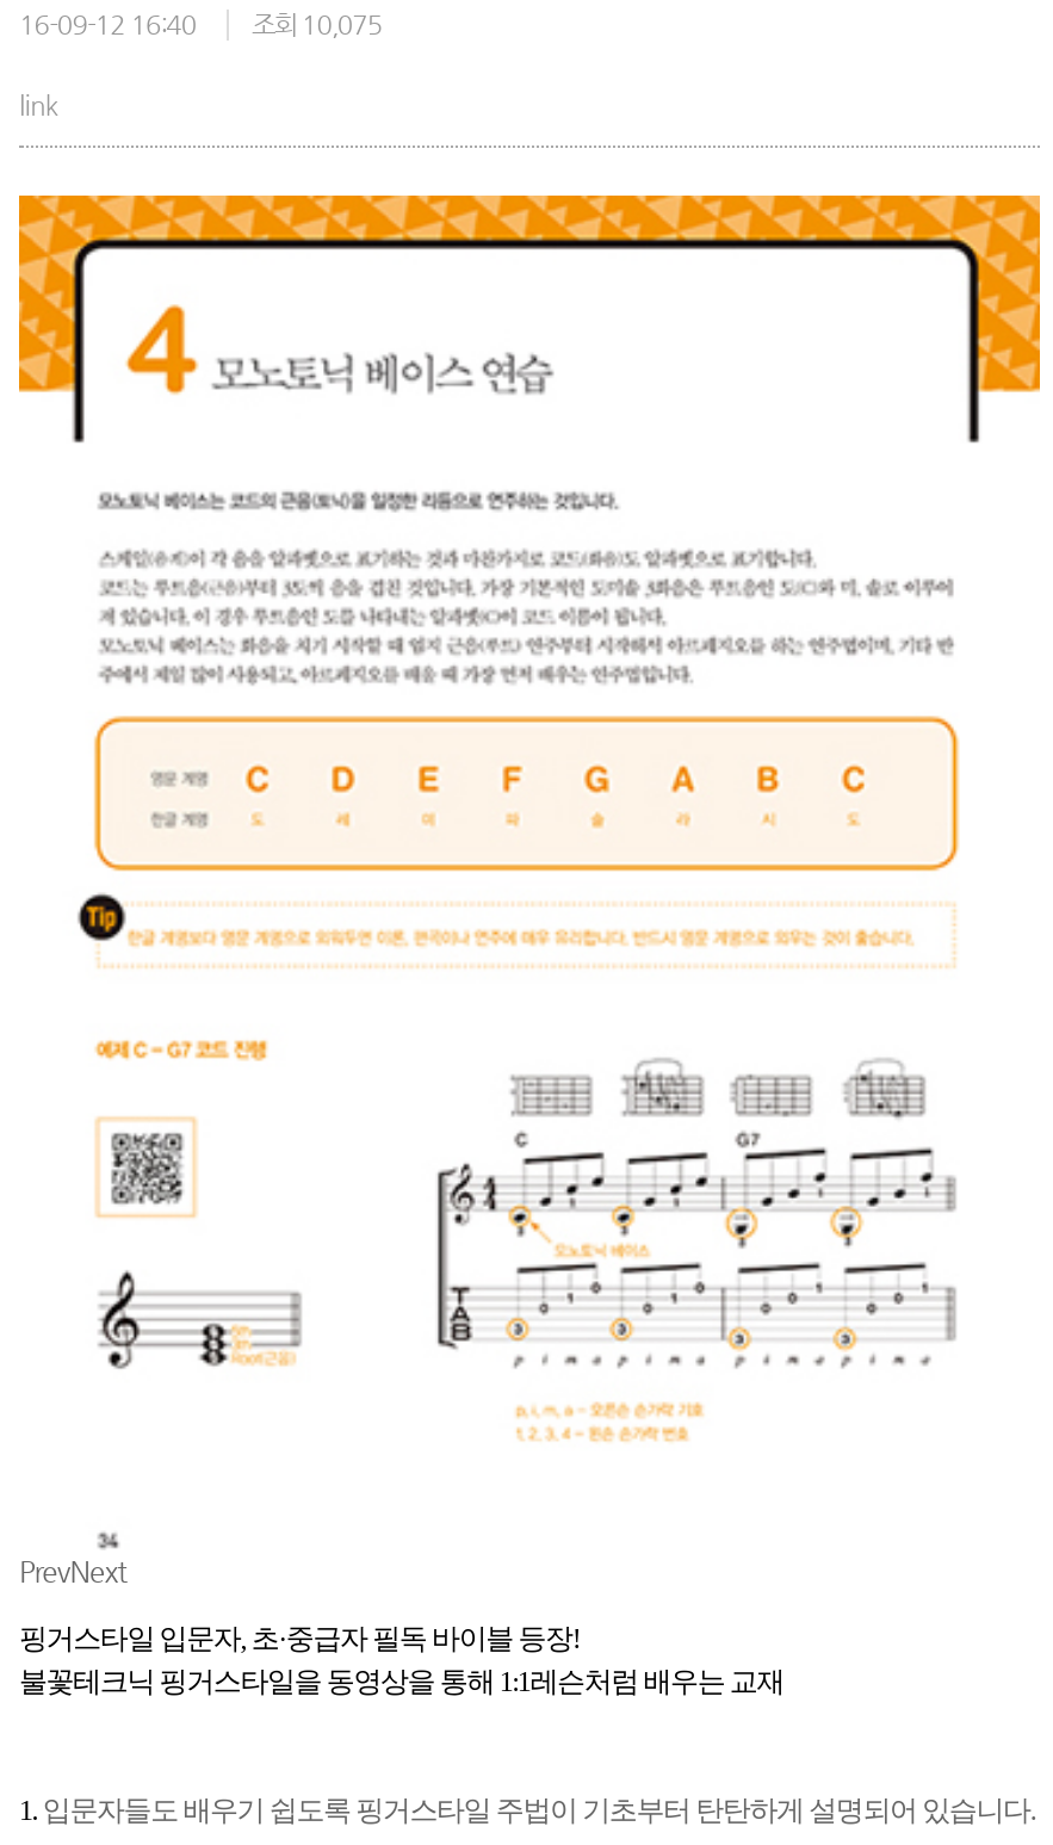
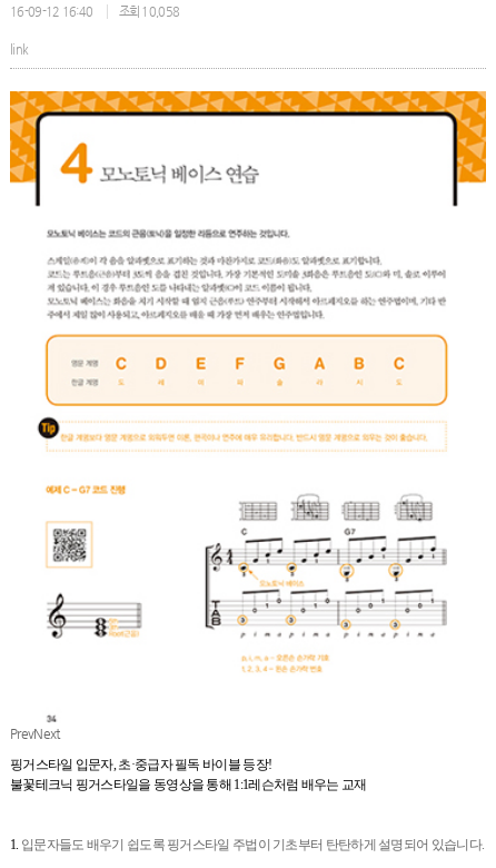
[19,10,382,41] 16-09-12 16:40 조회 10,075 -> [10,5,179,19] 16-09-12 16:40 조회 10,058

